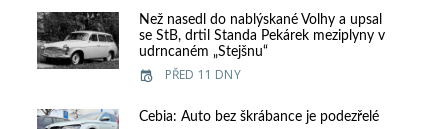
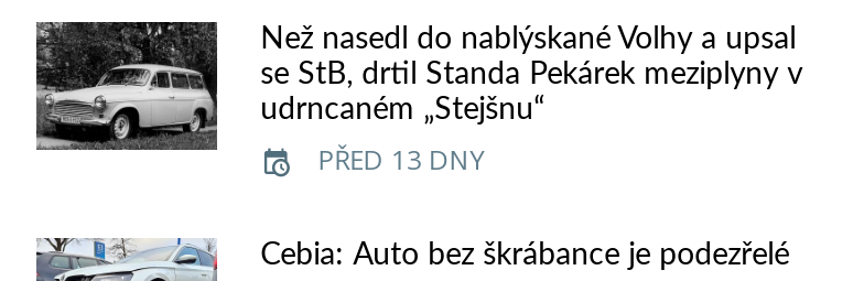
[165,66,241,83] PŘED 11 DNY -> [318,142,485,180] PŘED 13 DNY

